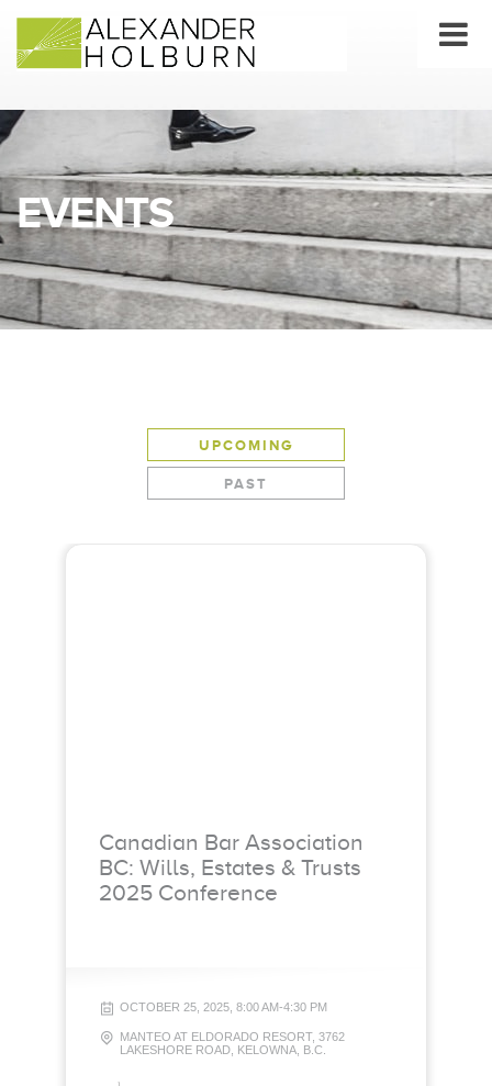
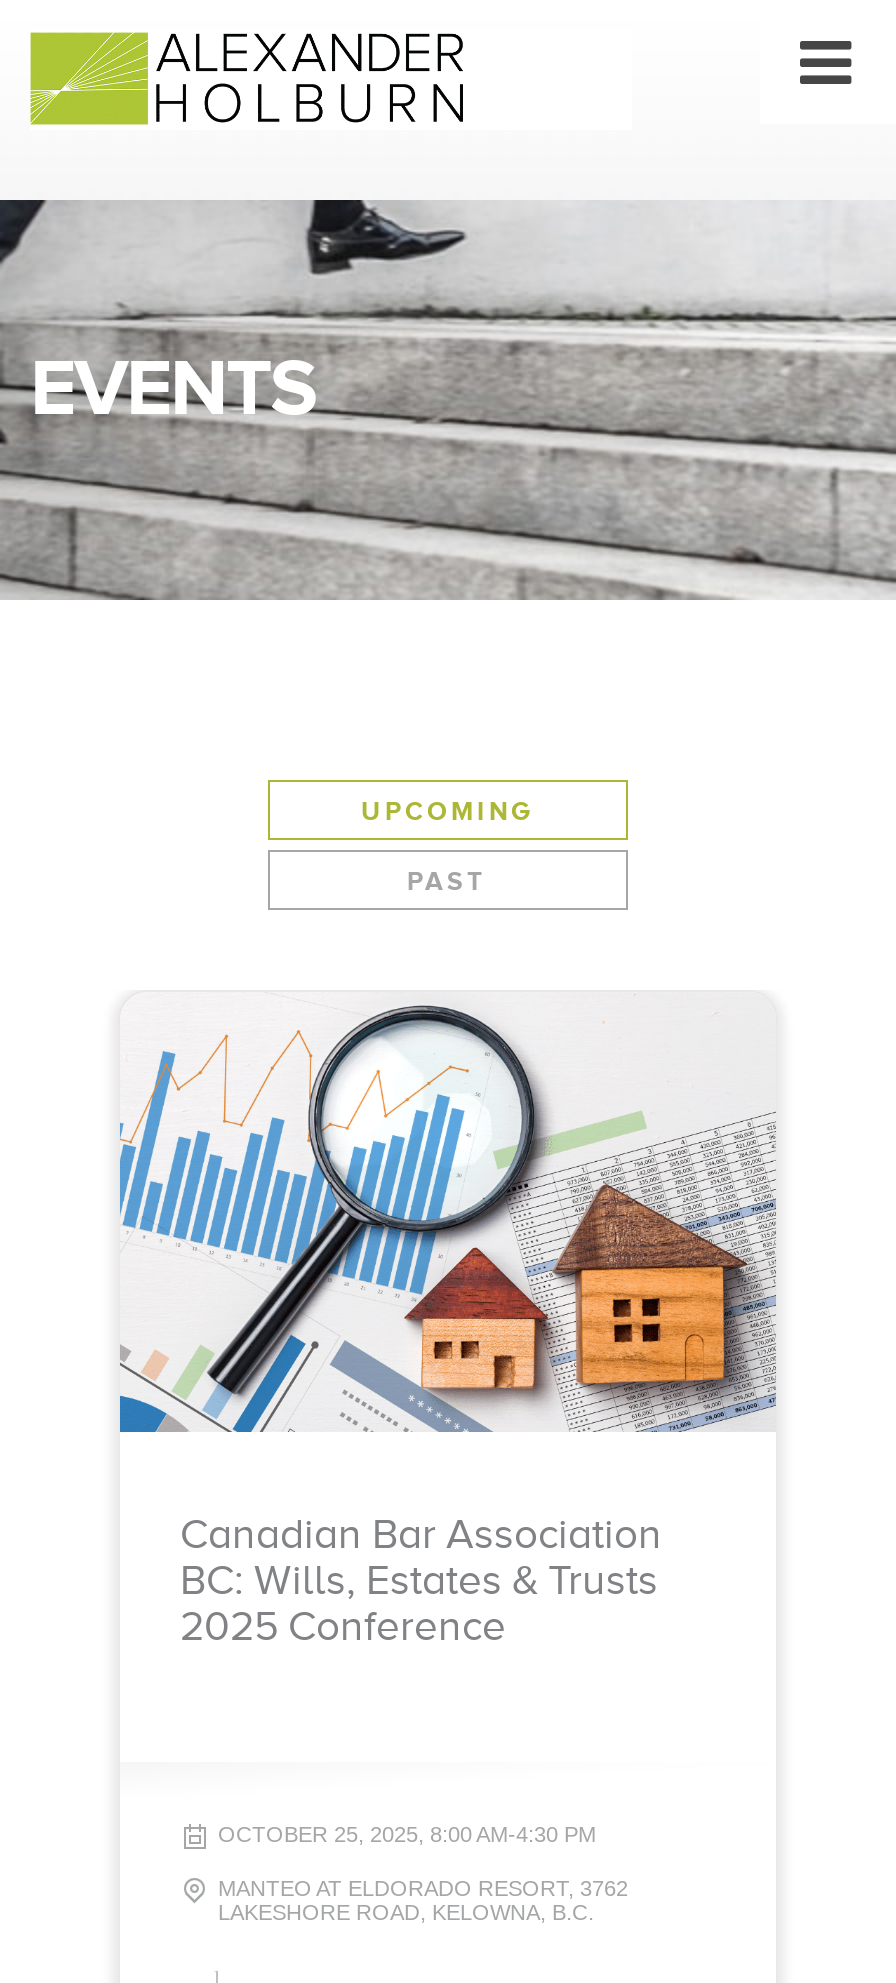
none -> [118,1002,778,1434] [image]

